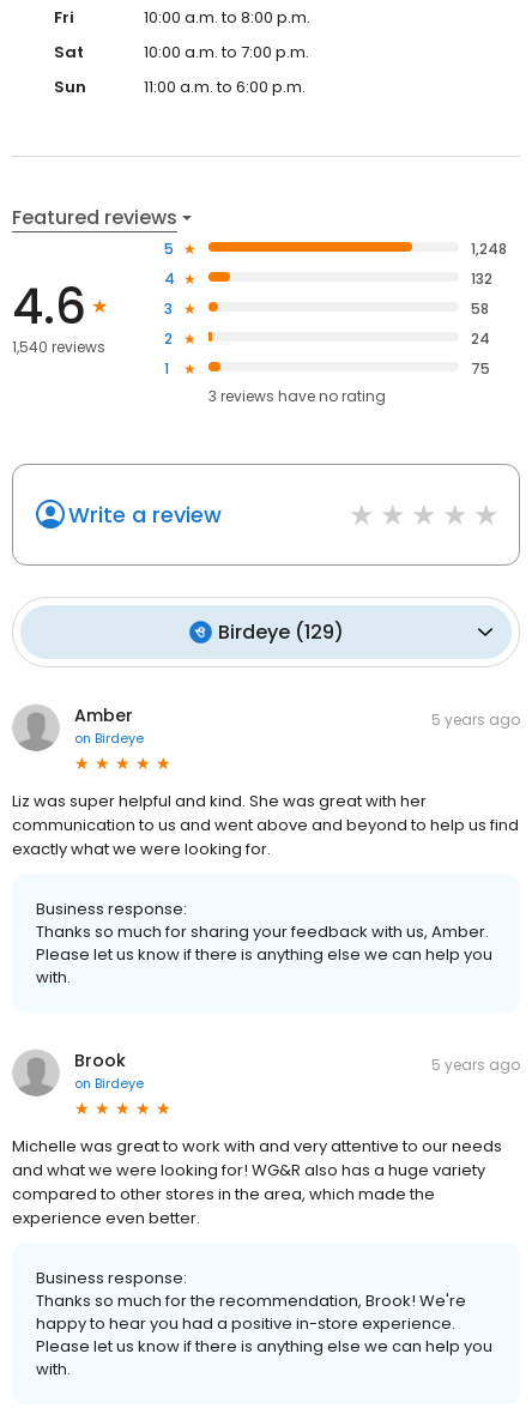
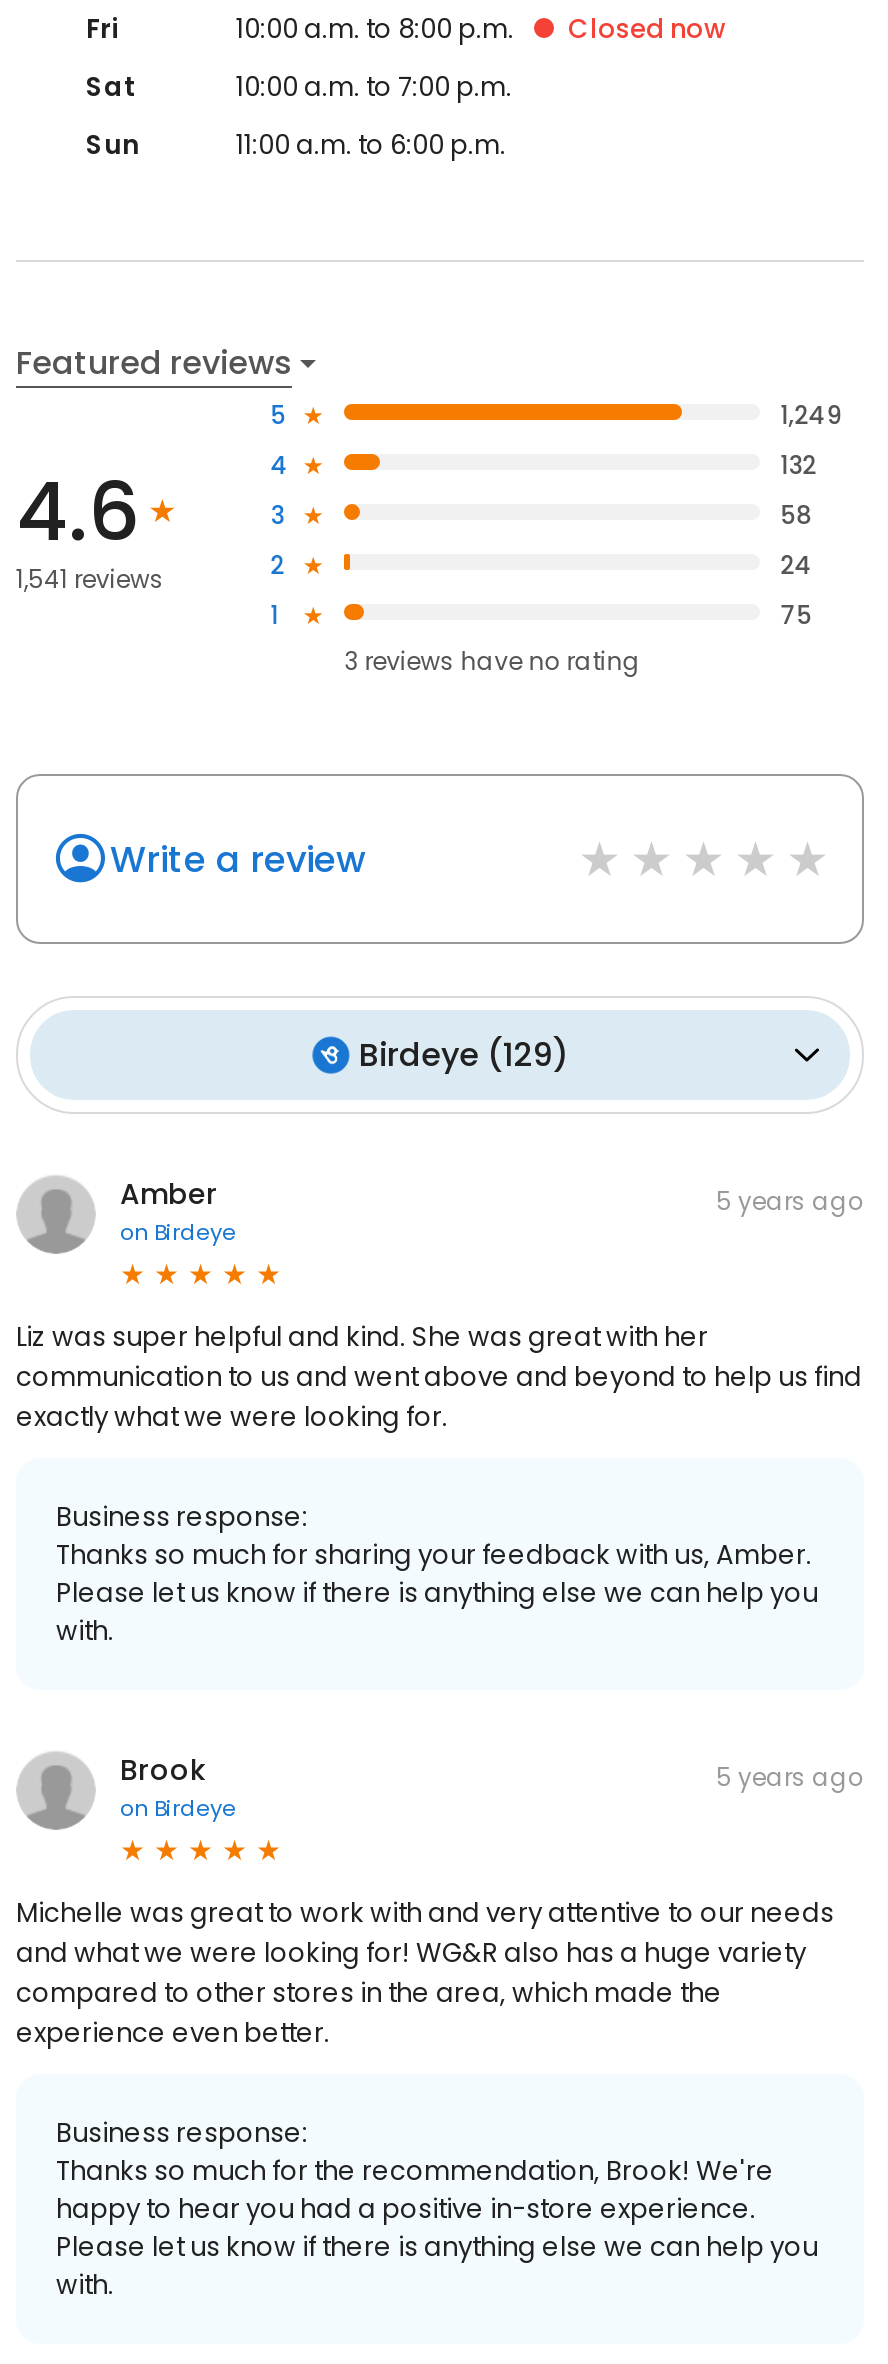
none -> [568,10,726,48] Closed now
[471,238,507,258] 1,248 -> [780,397,842,431] 1,249
[12,337,105,358] 1,540 reviews -> [16,563,164,597] 1,541 reviews

